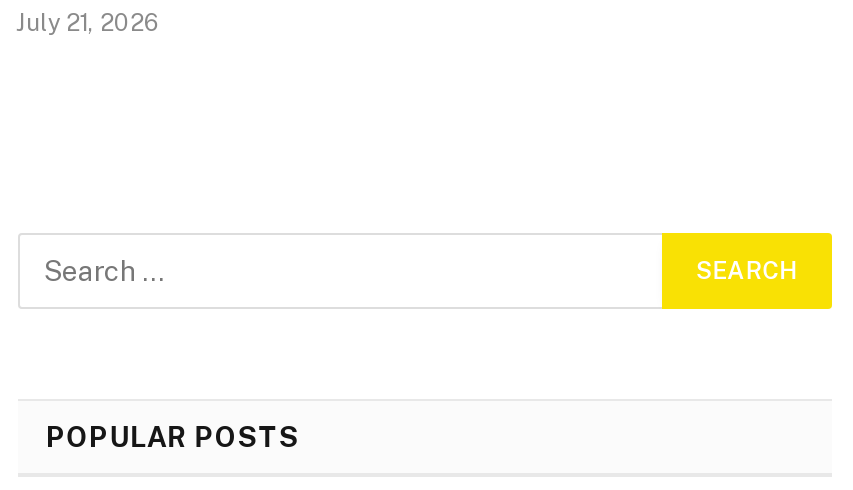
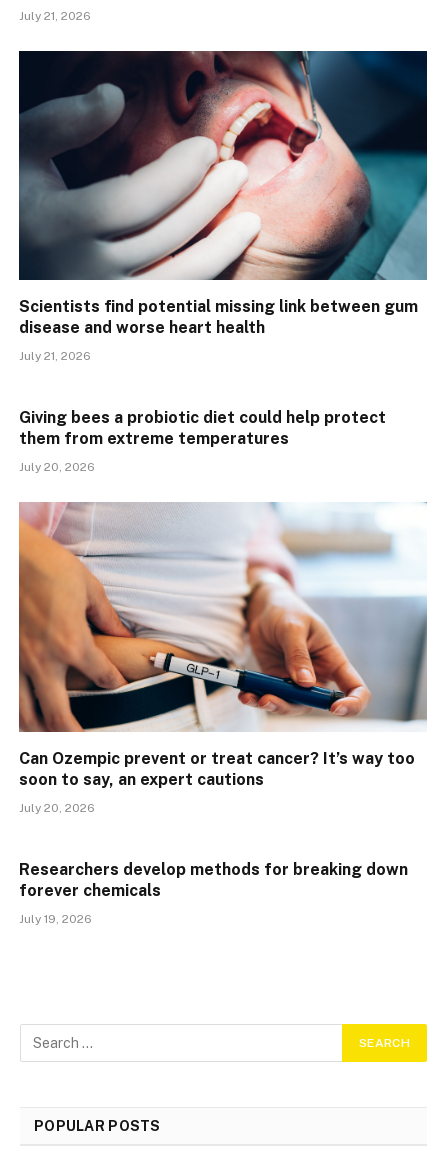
none -> [18,50,428,474] [image] | Scientists find potential missing link between gum | disease and worse heart health | July 21, 2026 | Giving bees a probiotic diet could help protect | them from extreme temperatures | July 20, 2026
none -> [18,501,428,926] [image] | Can Ozempic prevent or treat cancer? It’s way too | soon to say, an expert cautions | July 20, 2026 | Researchers develop methods for breaking down | forever chemicals | July 19, 2026

